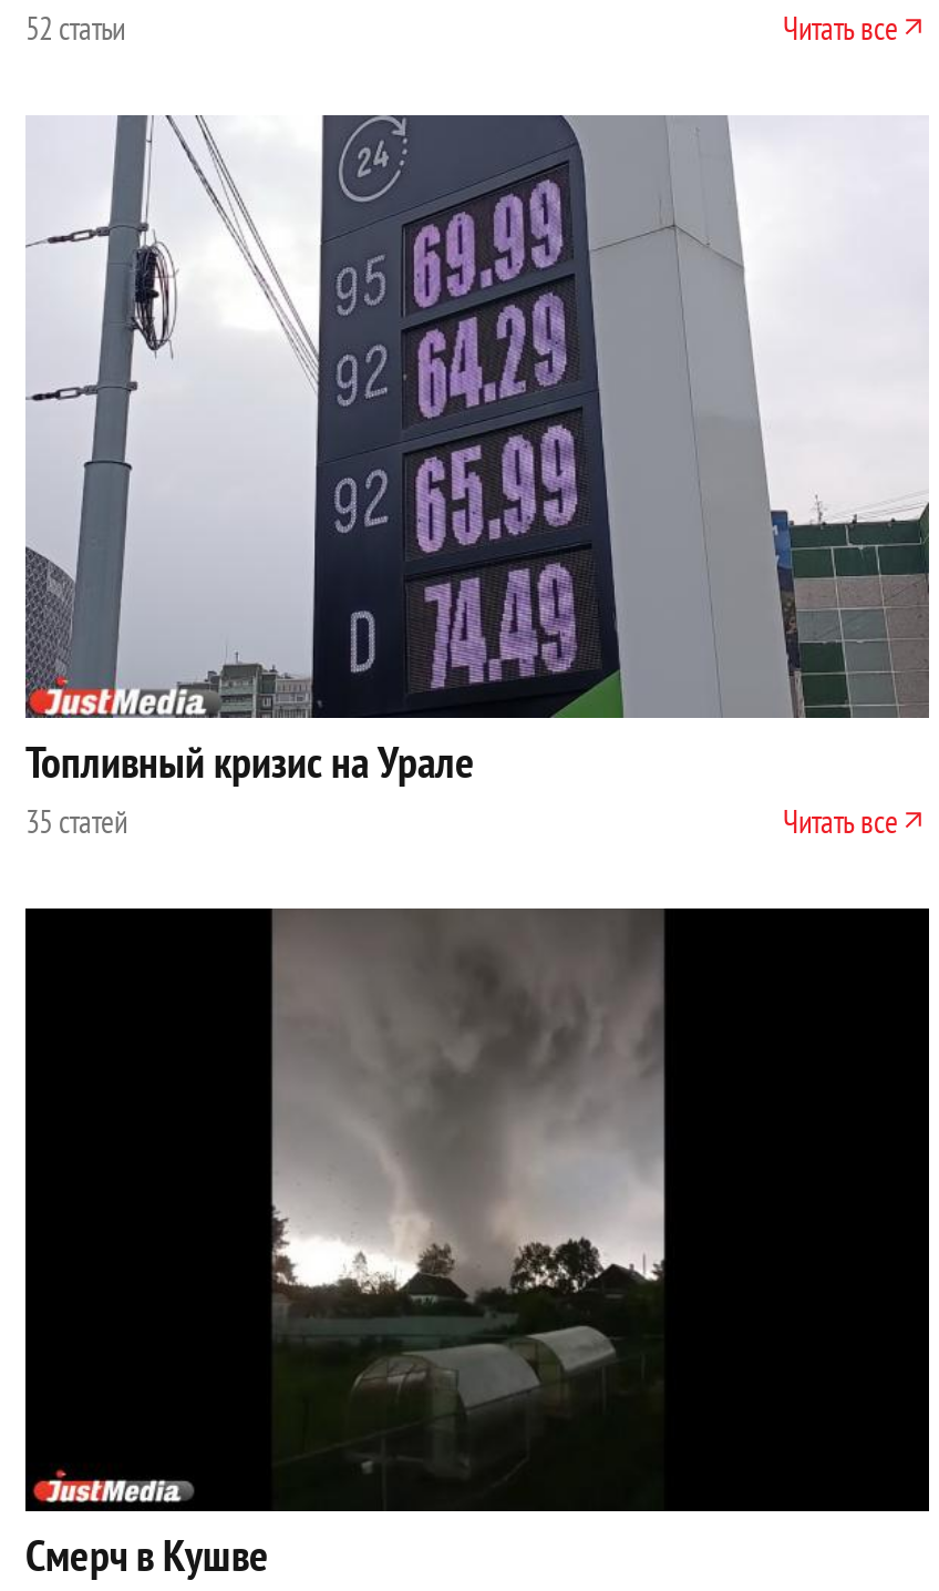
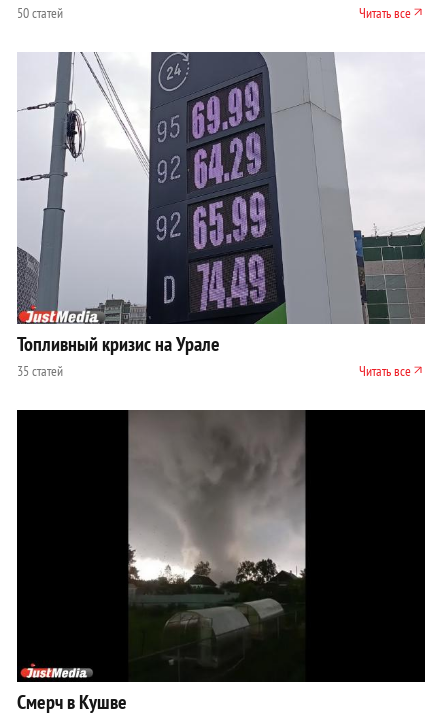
[25,8,125,50] 52 статьи -> [17,3,63,22] 50 статей

